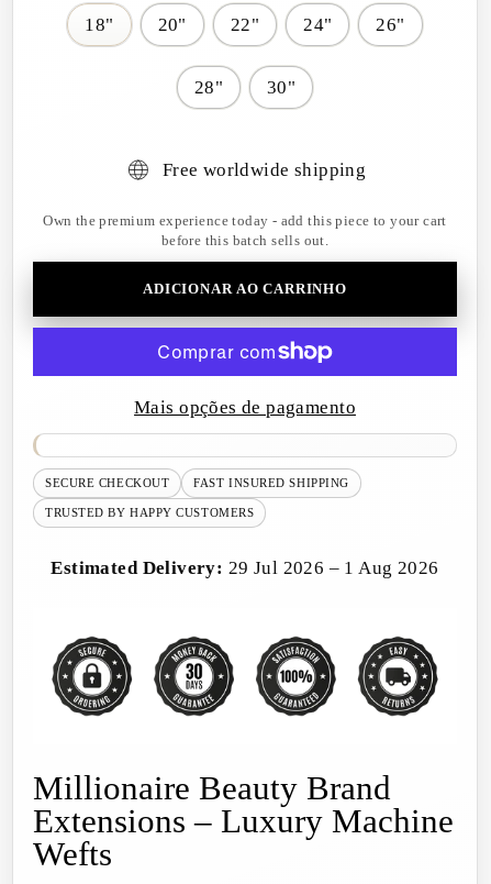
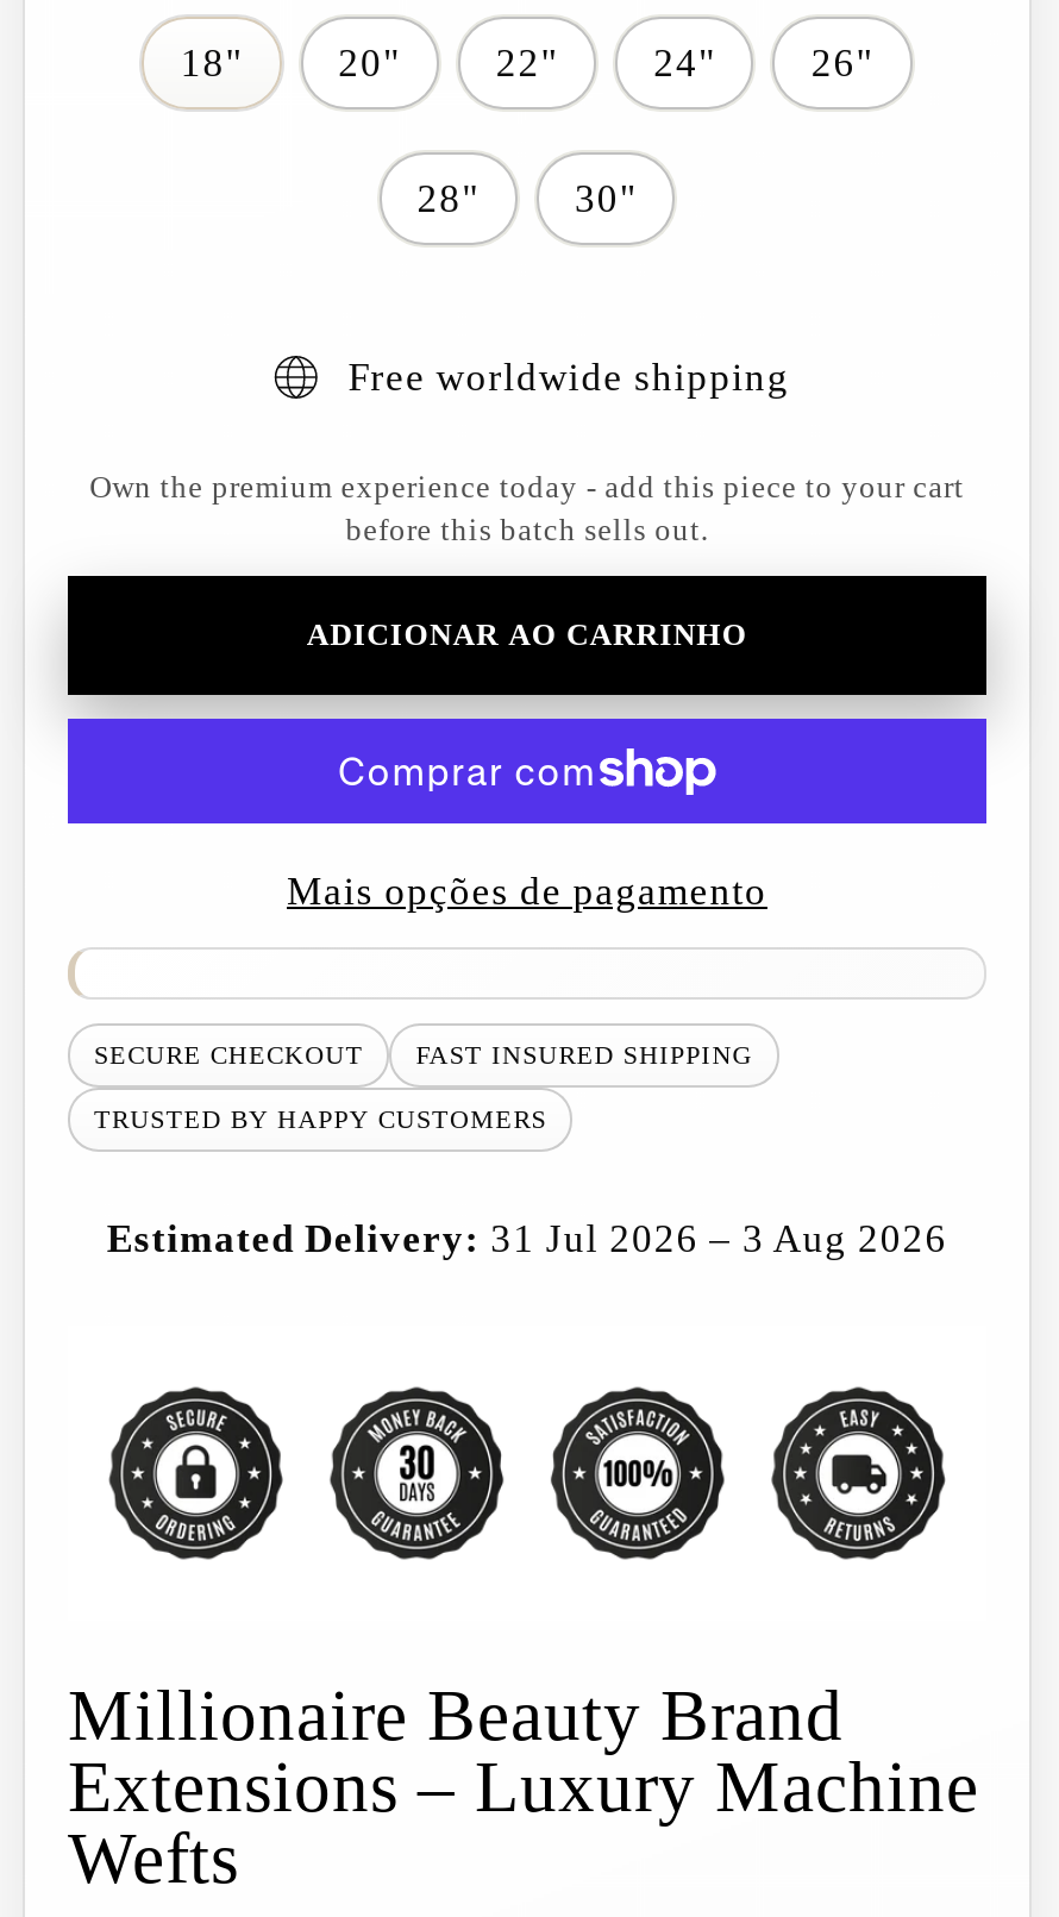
[51,557,439,578] Estimated Delivery: 29 Jul 2026 – 1 Aug 2026 -> [107,1215,947,1260] Estimated Delivery: 31 Jul 2026 – 3 Aug 2026

